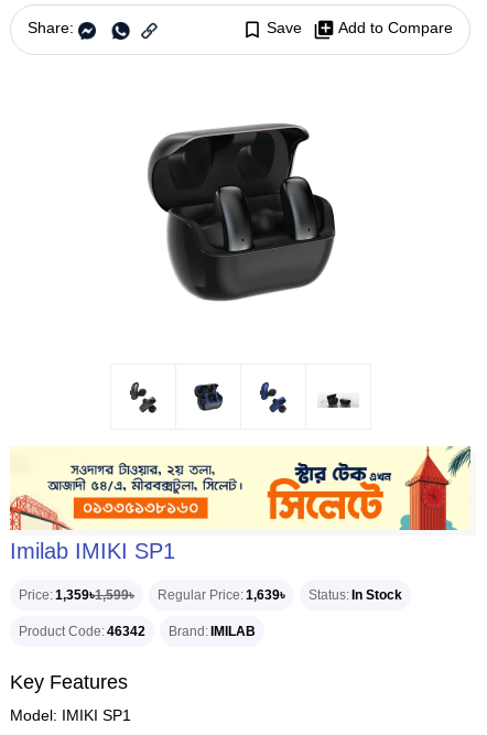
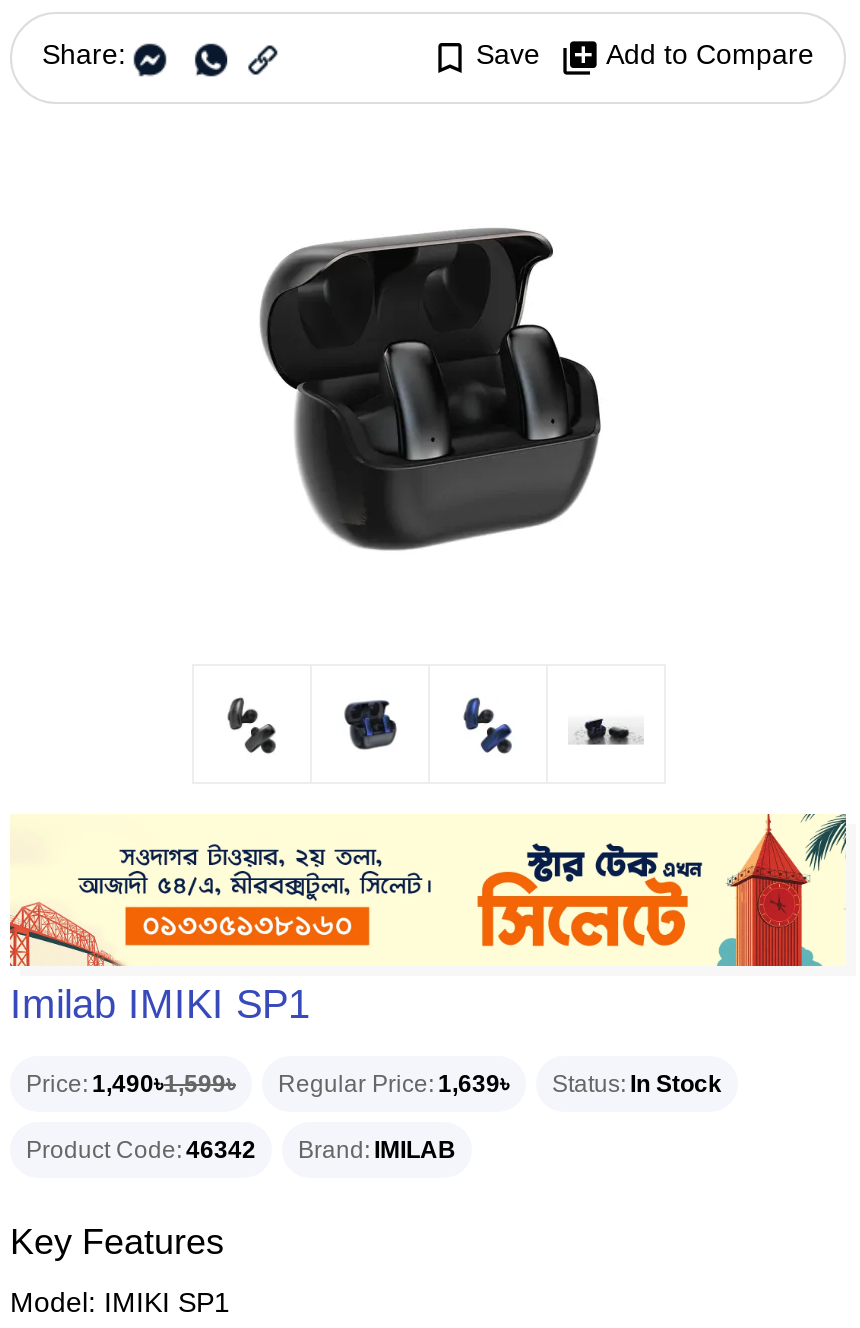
[19,587,402,603] Price 1,359৳1,599৳ Regular Price 1,639৳ Status In Stock -> [26,1070,722,1098] Price 1,490৳1,599৳ Regular Price 1,639৳ Status In Stock

